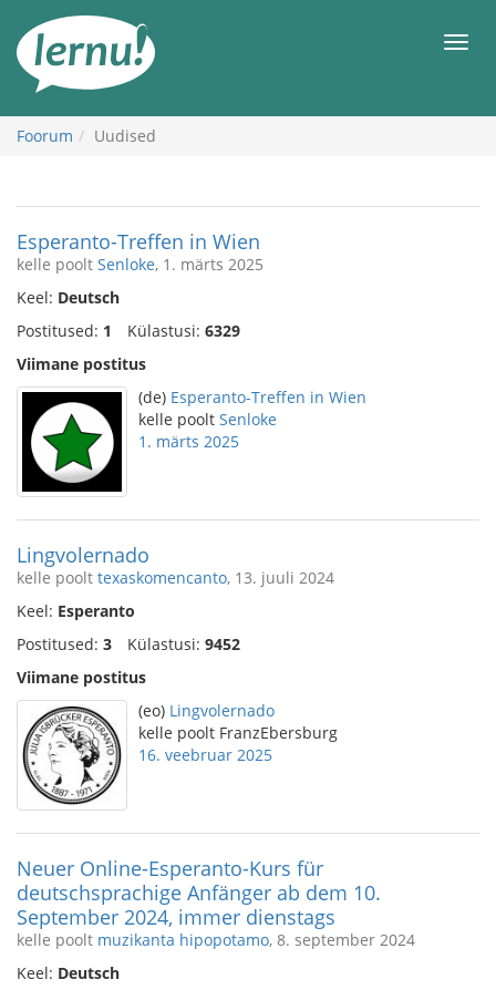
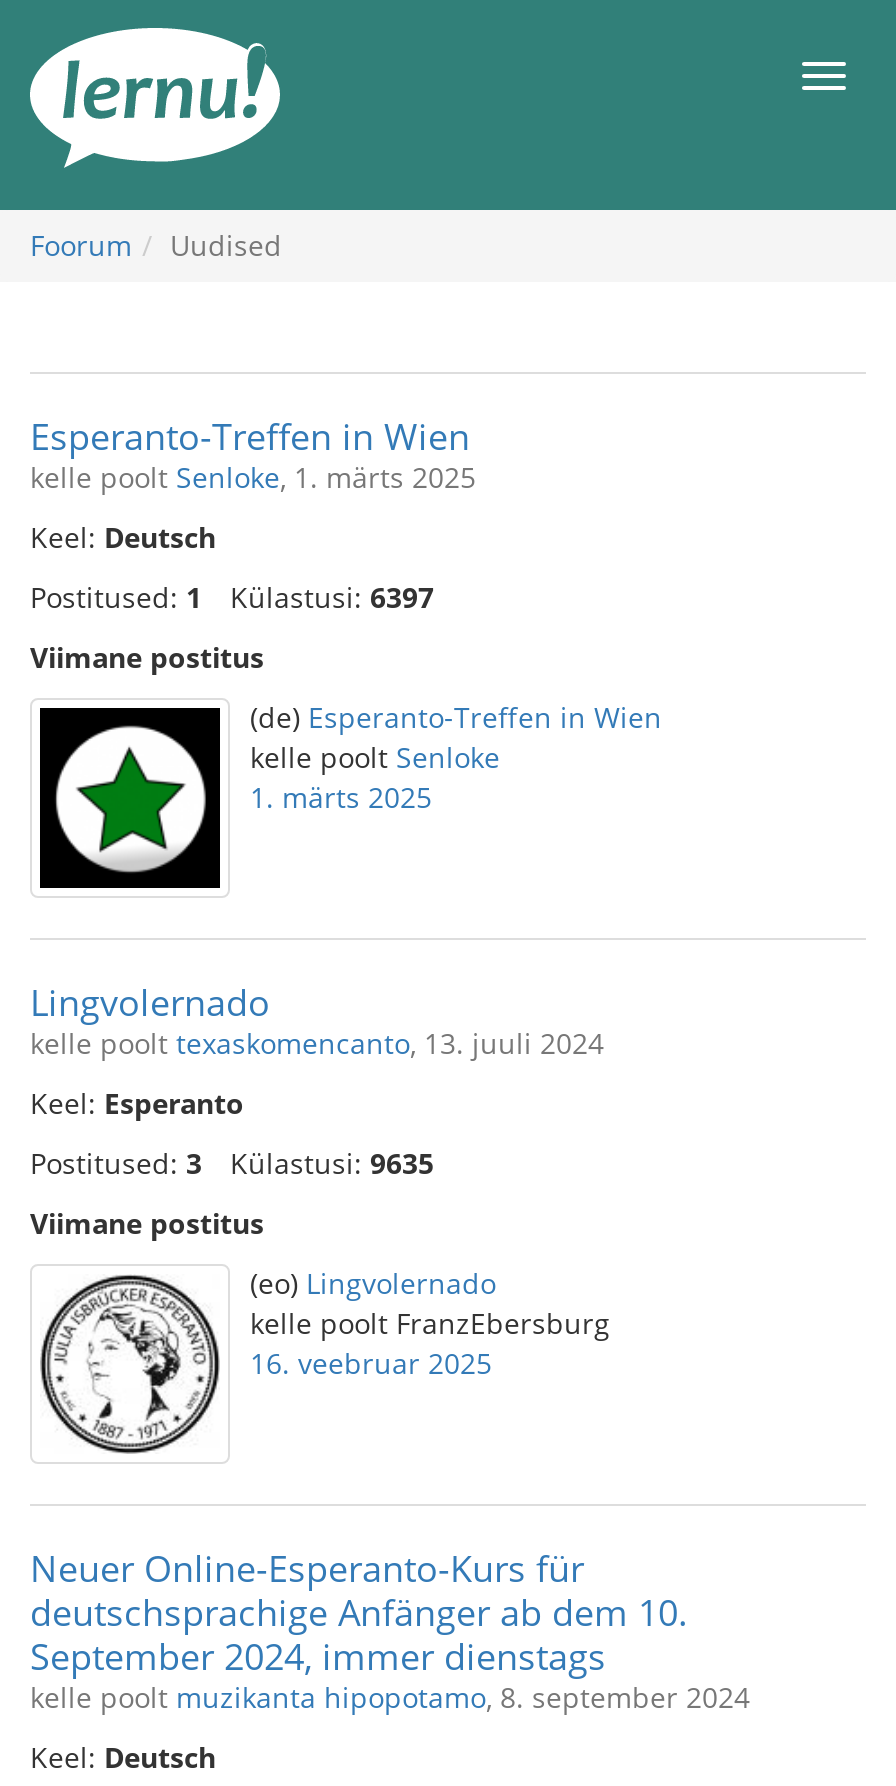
[17,320,240,341] Postitused: 1 Külastusi: 6329 -> [30,578,434,616] Postitused: 1 Külastusi: 6397
[17,633,240,654] Postitused: 3 Külastusi: 9452 -> [30,1144,434,1182] Postitused: 3 Külastusi: 9635

